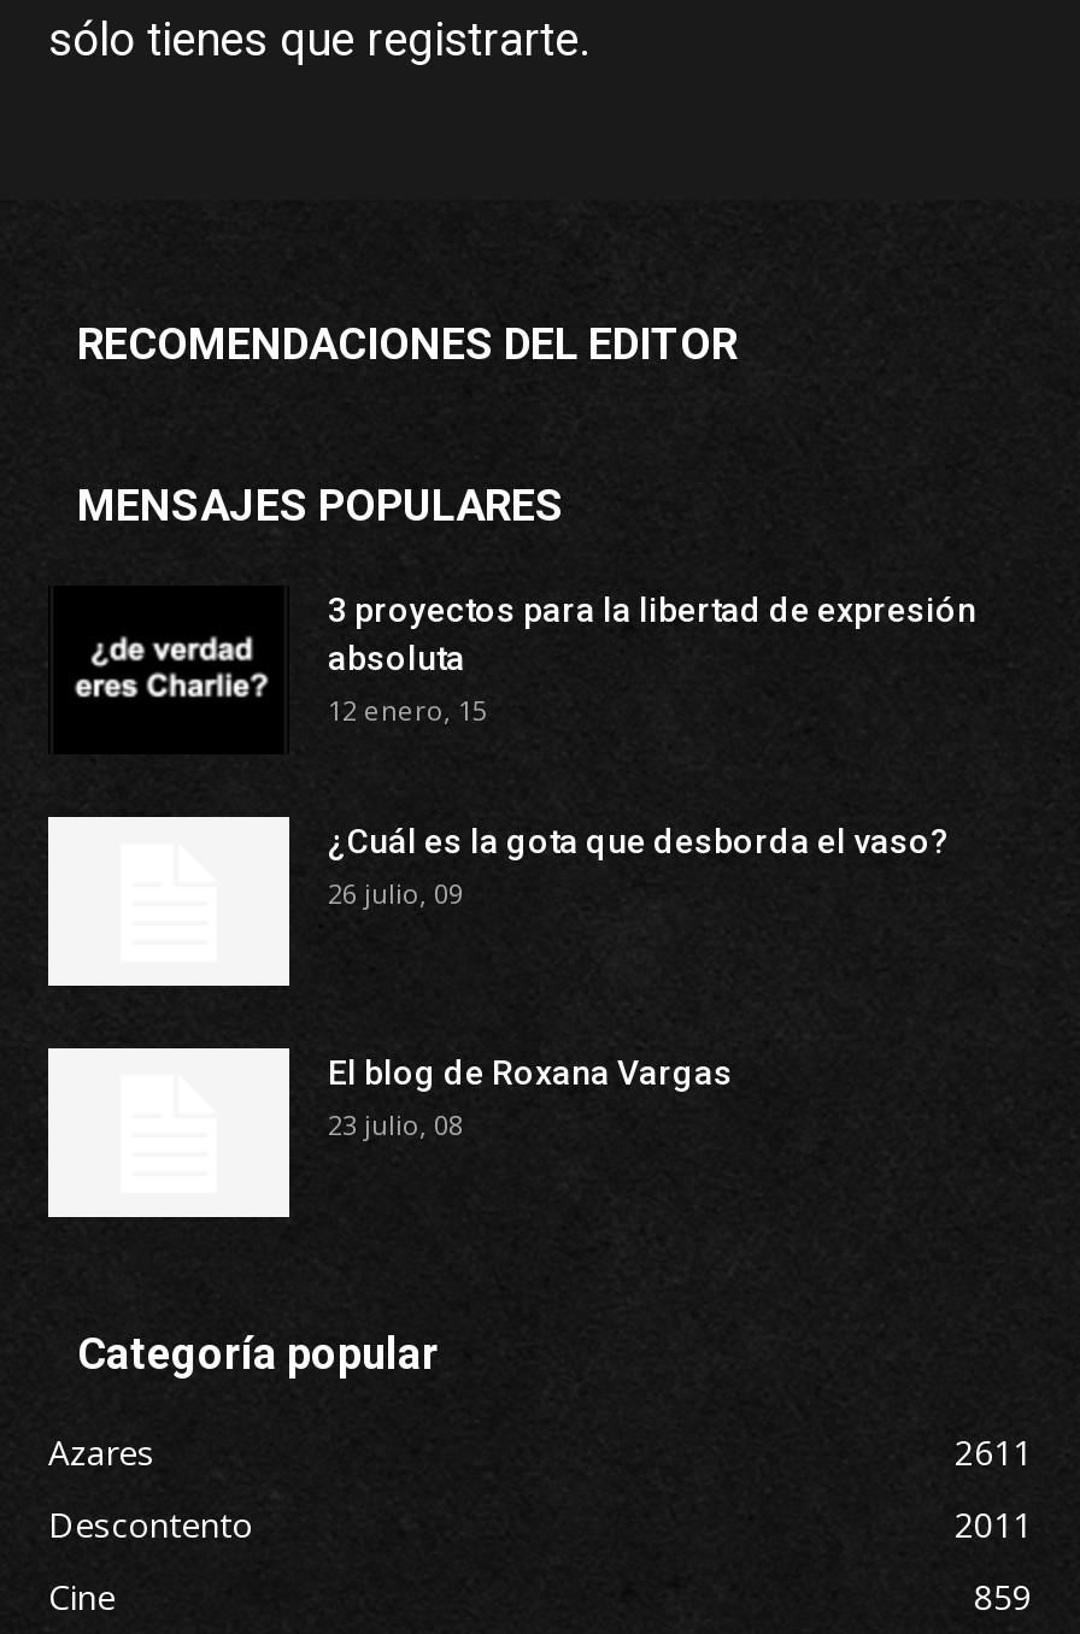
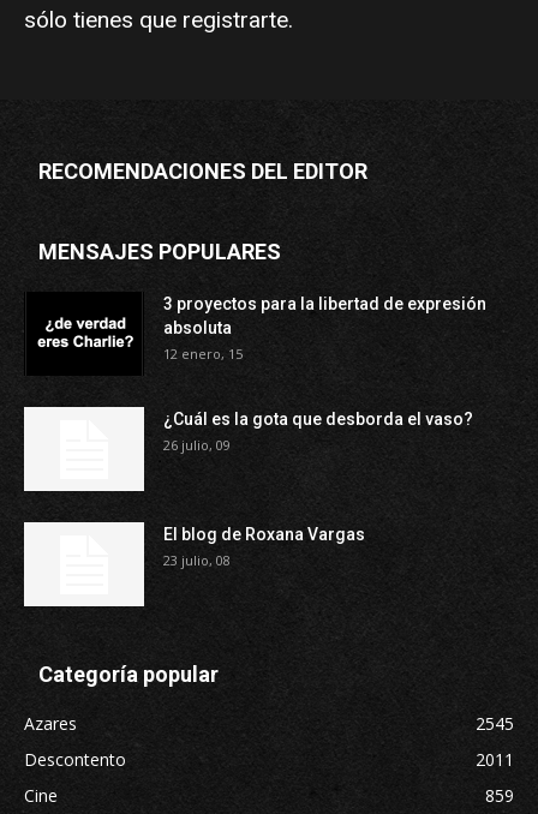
[955,1428,1032,1474] 2611 -> [476,711,514,734] 2545

